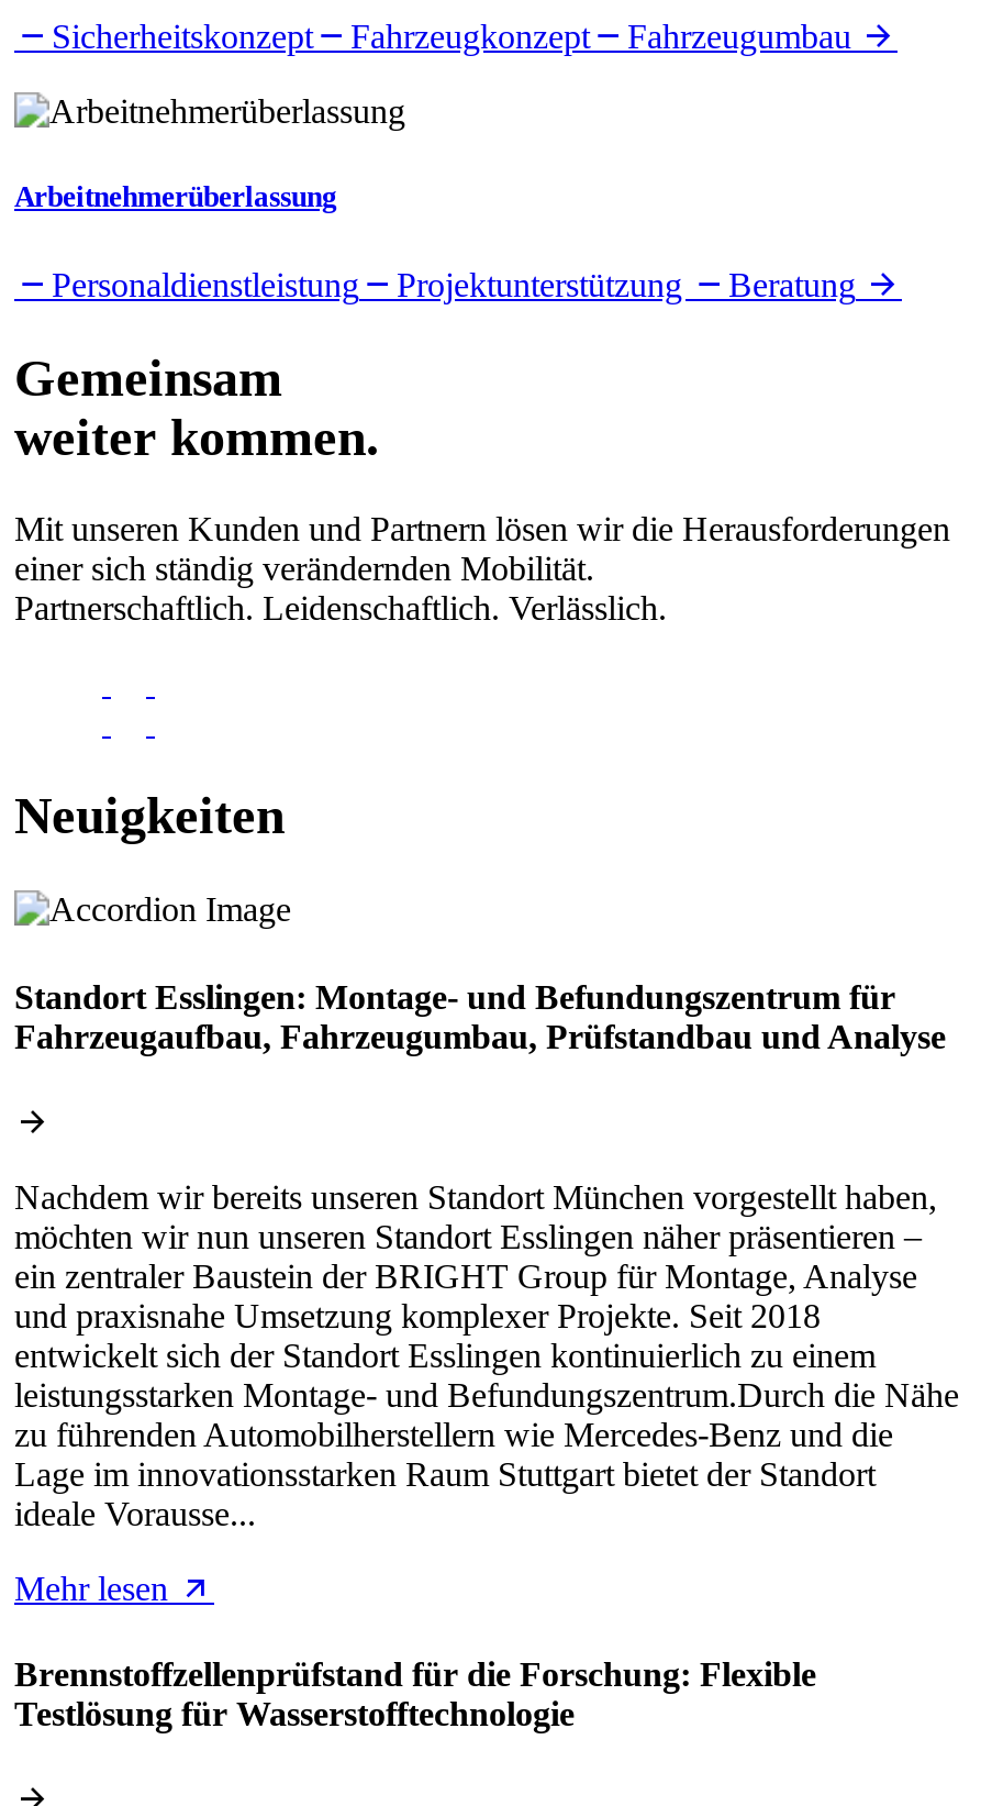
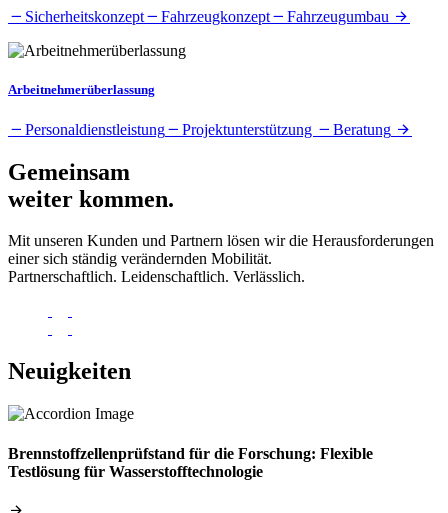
[14,977,946,1054] Standort Esslingen: Montage- und Befundungszentrum für | Fahrzeugaufbau, Fahrzeugumbau, Prüfstandbau und Analyse -> none
[14,1178,959,1607] Nachdem wir bereits unseren Standort München vorgestellt haben, | möchten wir nun unseren Standort Esslingen näher präsentieren – | ein zentraler Baustein der BRIGHT Group für Montage, Analyse | und praxisnahe Umsetzung komplexer Projekte. Seit 2018 | entwickelt sich der Standort Esslingen kontinuierlich zu einem | leistungsstarken Montage- und Befundungszentrum.Durch die Nähe | zu führenden Automobilherstellern wie Mercedes-Benz und die | Lage im innovationsstarken Raum Stuttgart bietet der Standort | ideale Vorausse... | Mehr lesen -> none

